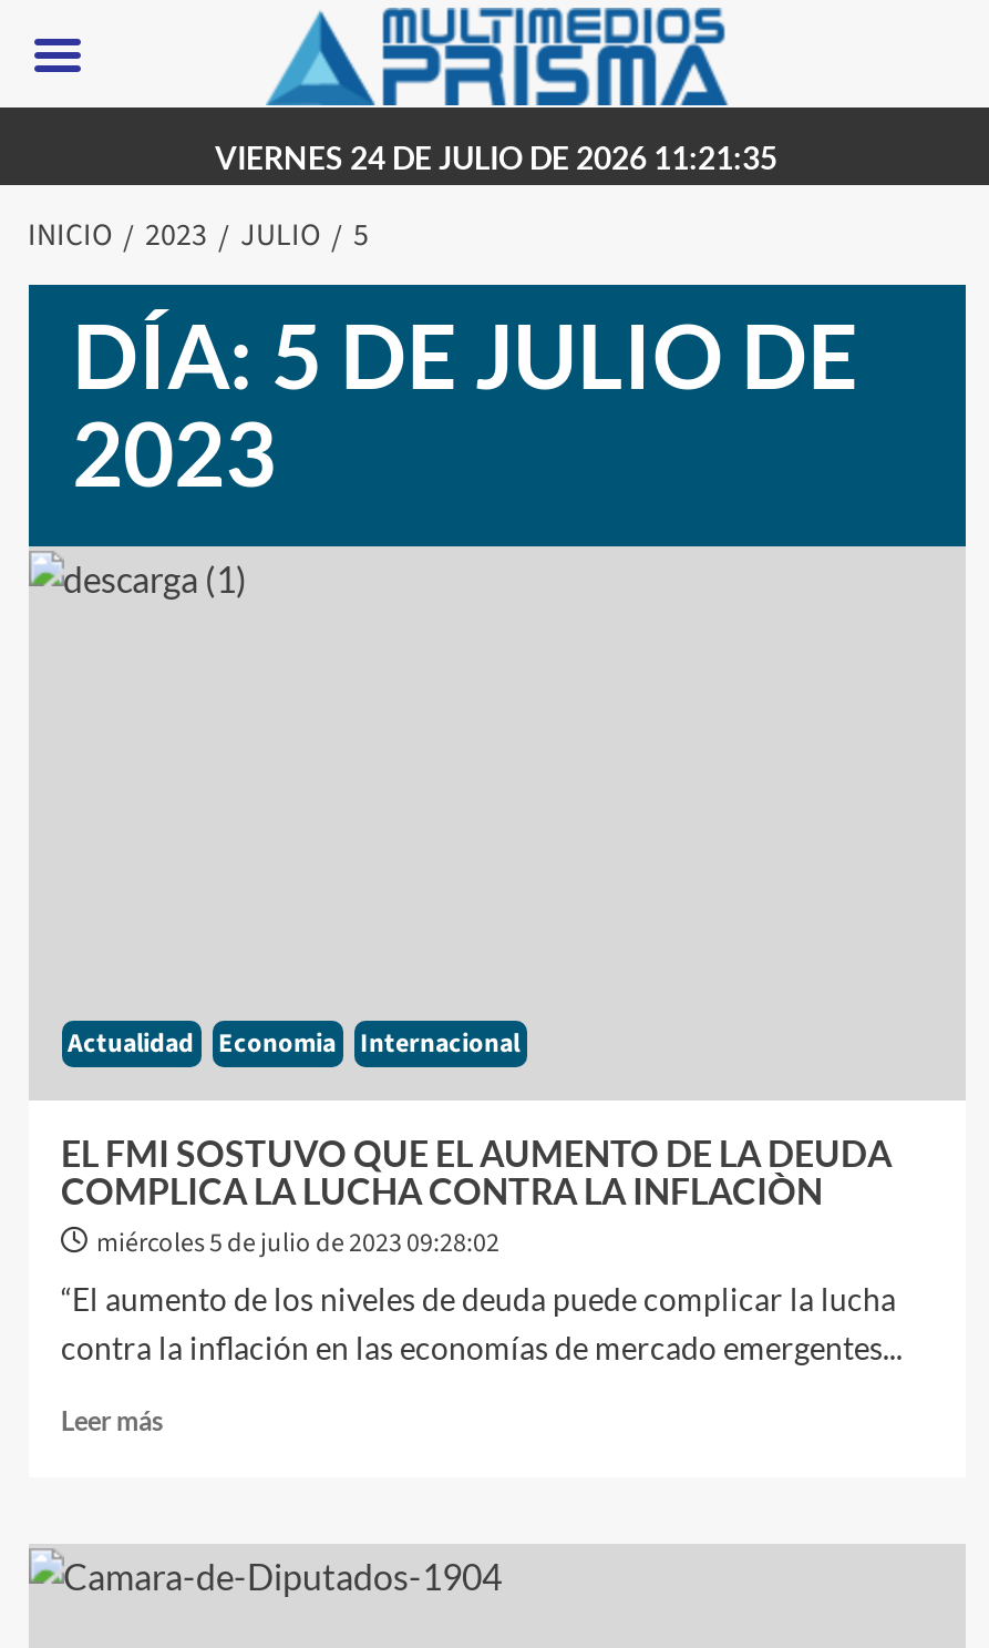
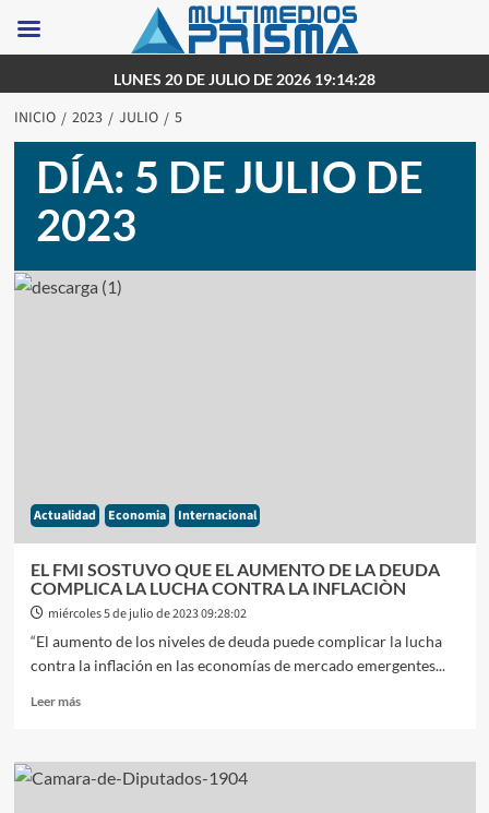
[215,139,777,176] VIERNES 24 DE JULIO DE 2026 11:21:35 -> [114,70,375,88] LUNES 20 DE JULIO DE 2026 19:14:28

